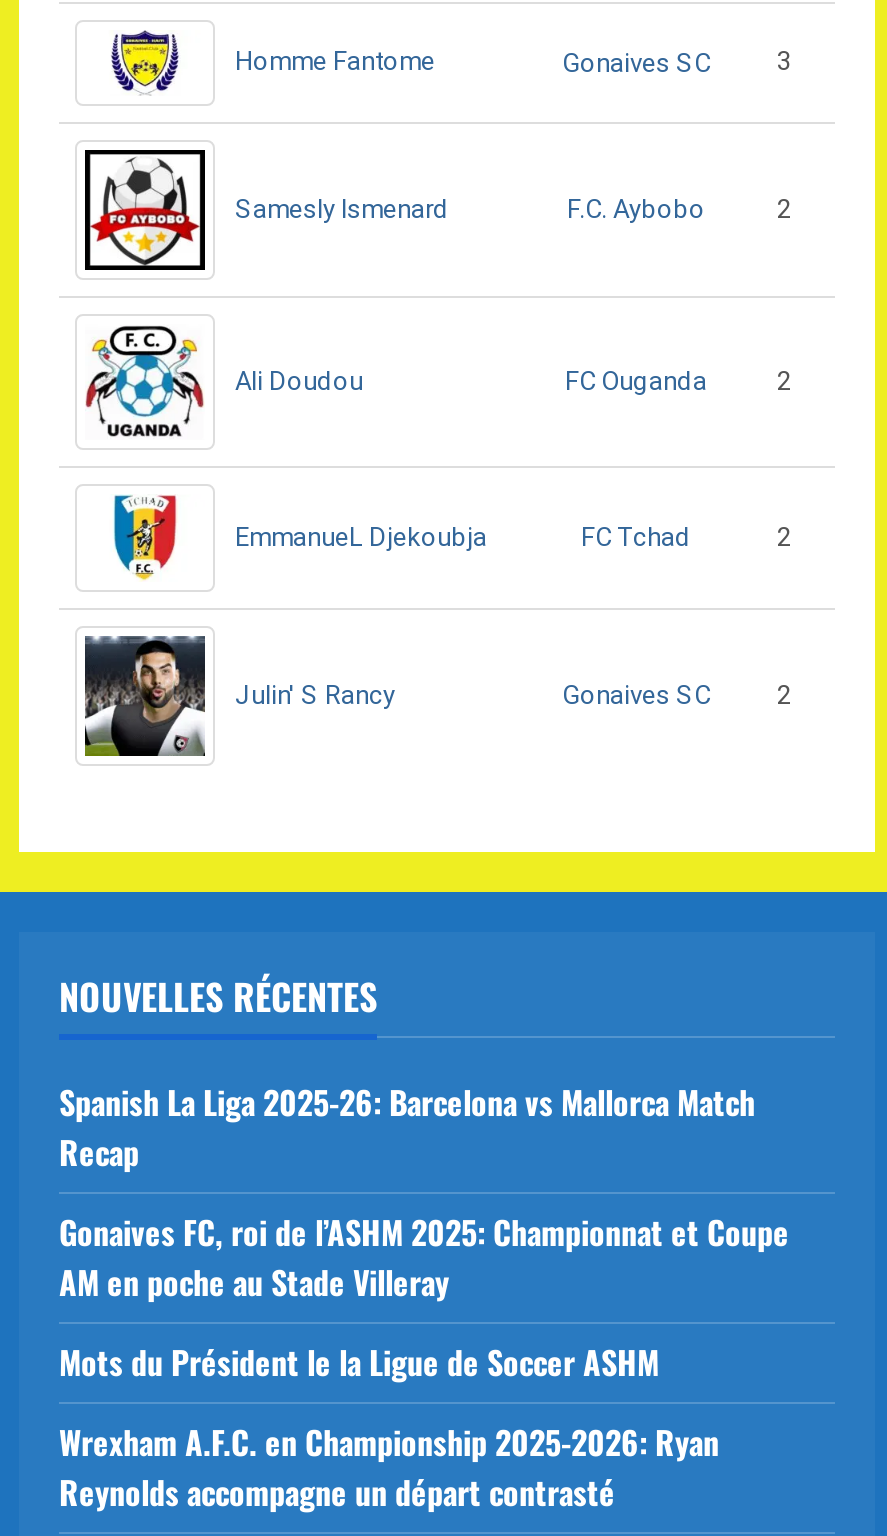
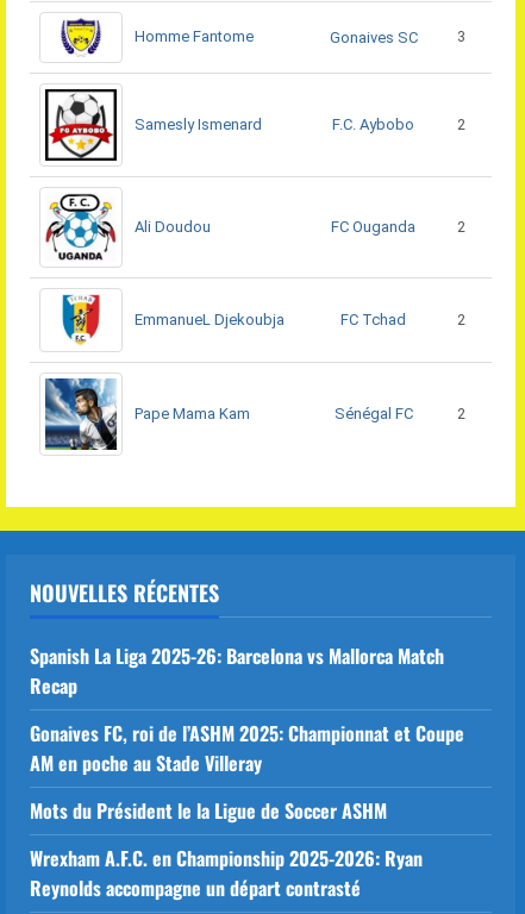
[83,634,710,758] [image] | Julin' S Rancy | Gonaives SC -> [44,378,412,451] [image] | Pape Mama Kam | Sénégal FC

